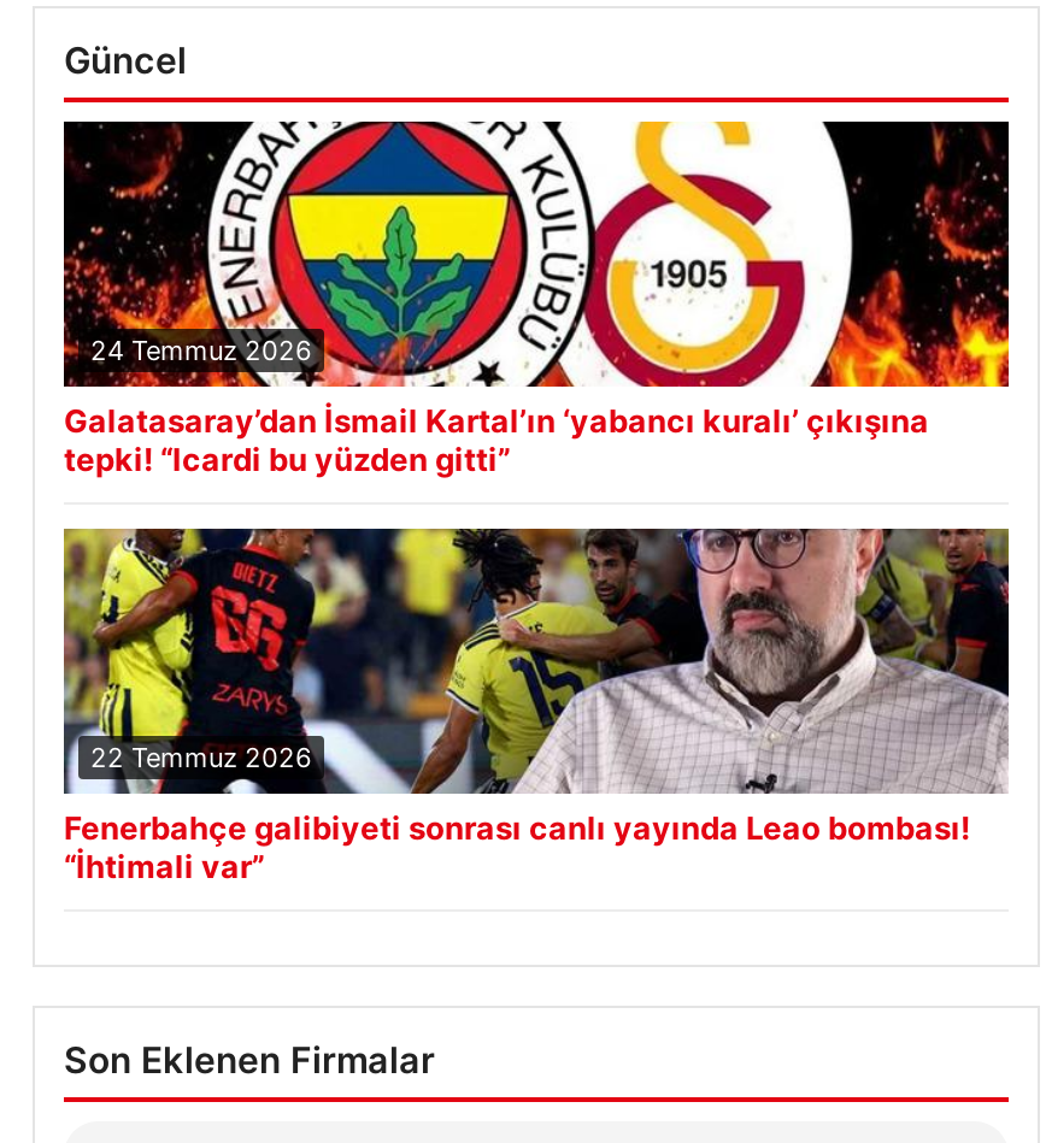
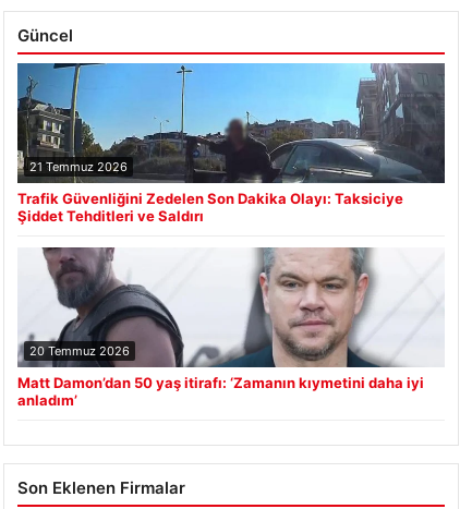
[61,119,1011,389] [image] | 24 Temmuz 2026 -> [16,62,446,184] [image] | 21 Temmuz 2026
[64,400,929,477] Galatasaray’dan İsmail Kartal’ın ‘yabancı kuralı’ çıkışına | tepki! “Icardi bu yüzden gitti” -> [17,189,403,224] Trafik Güvenliğini Zedelen Son Dakika Olayı: Taksiciye | Şiddet Tehditleri ve Saldırı
[61,526,1011,789] [image] | 22 Temmuz 2026 -> [17,246,445,365] [image] | 20 Temmuz 2026
[64,807,970,885] Fenerbahçe galibiyeti sonrası canlı yayında Leao bombası! | “İhtimali var” -> [17,374,424,408] Matt Damon’dan 50 yaş itirafı: ‘Zamanın kıymetini daha iyi | anladım’

